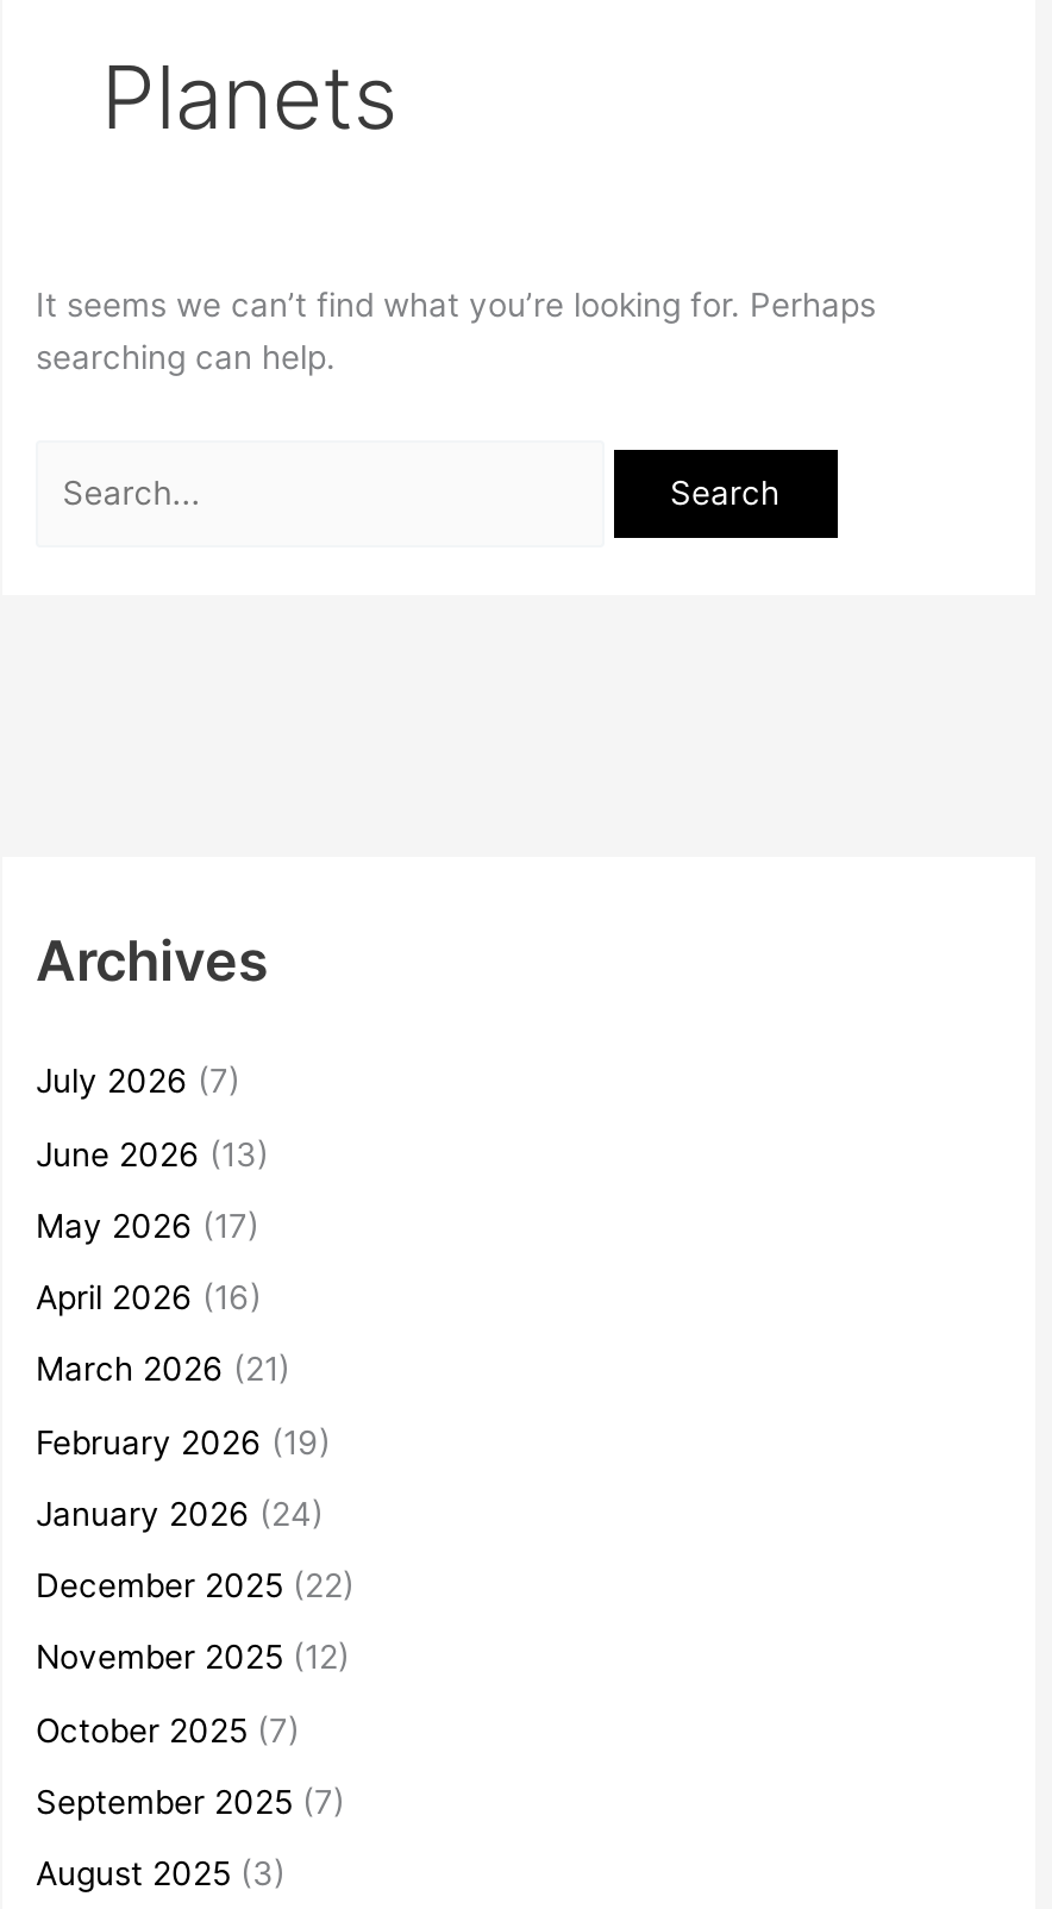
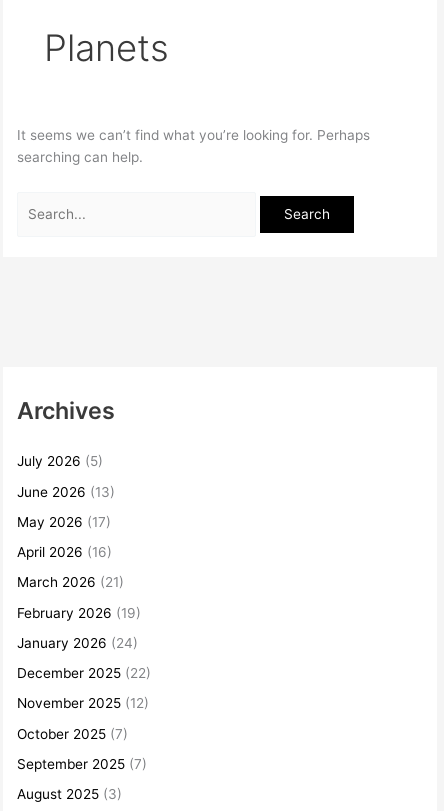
[36,1062,240,1100] July 2026 (7) -> [17,453,103,469] July 2026 (5)

